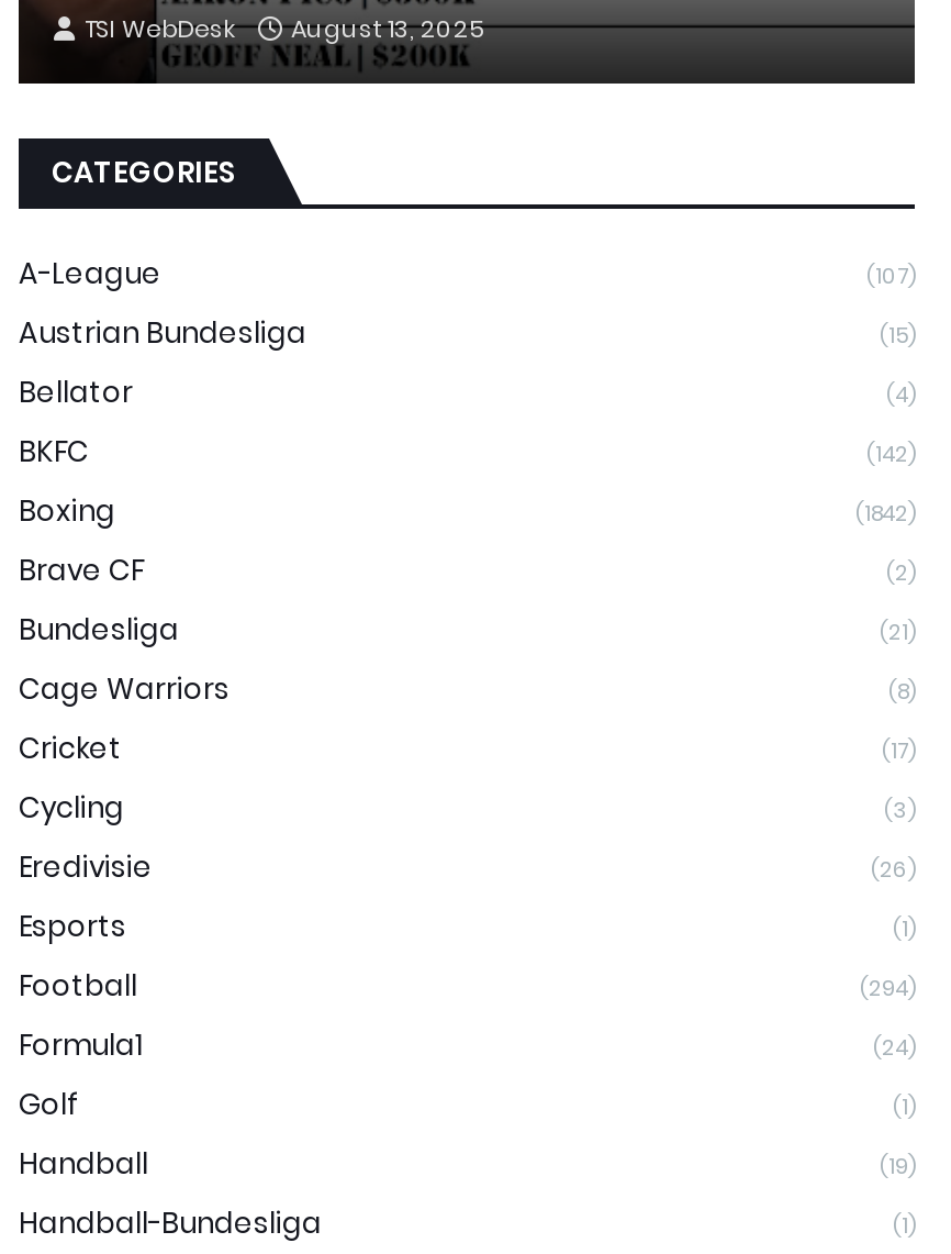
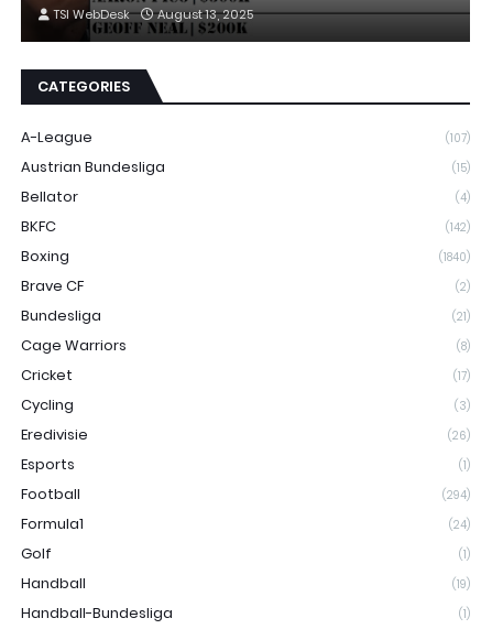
[855,497,915,530] (1842) -> [439,249,470,266] (1840)

